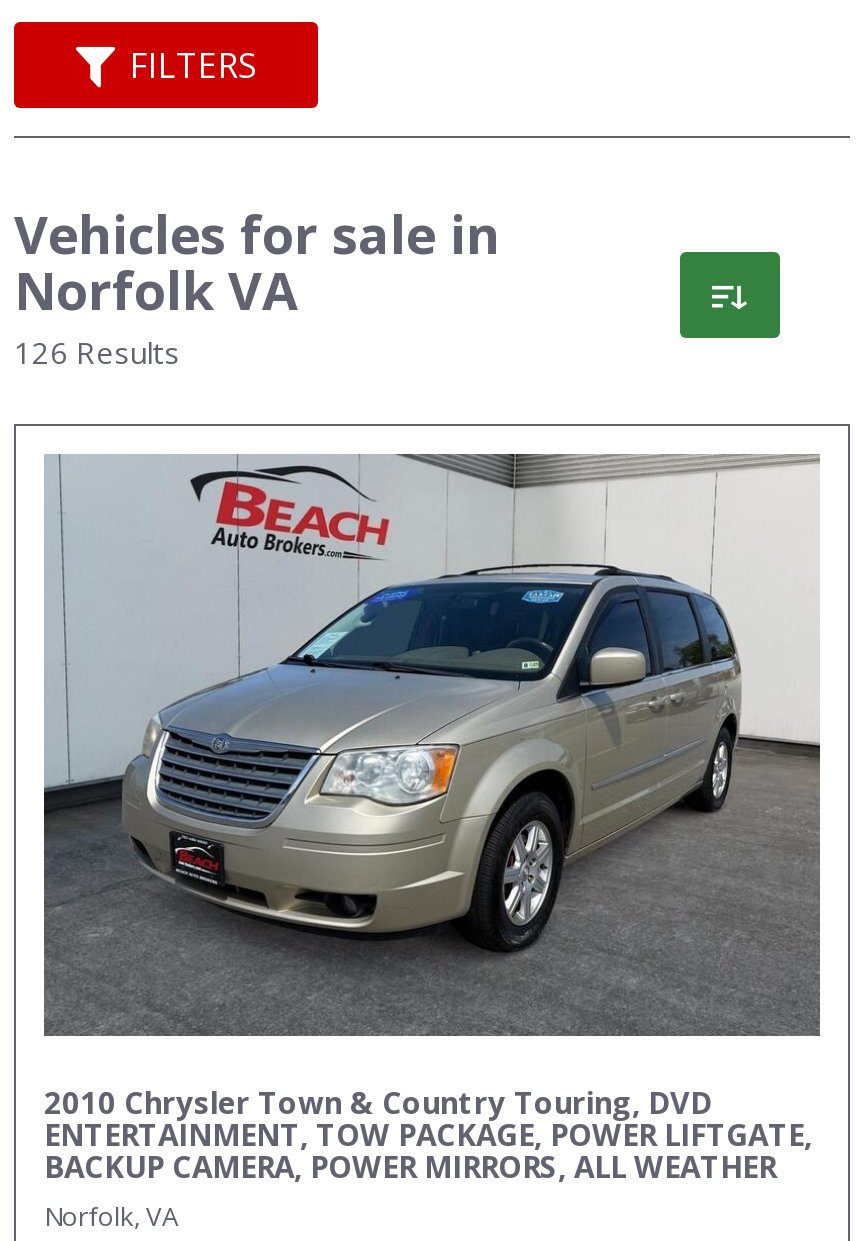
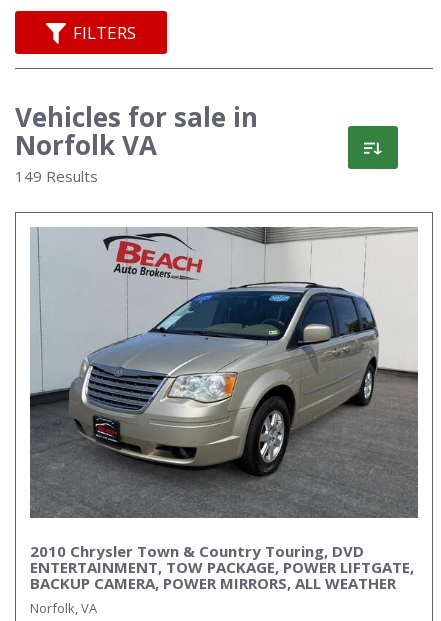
[14,332,180,372] 126 Results -> [15,166,98,186] 149 Results

